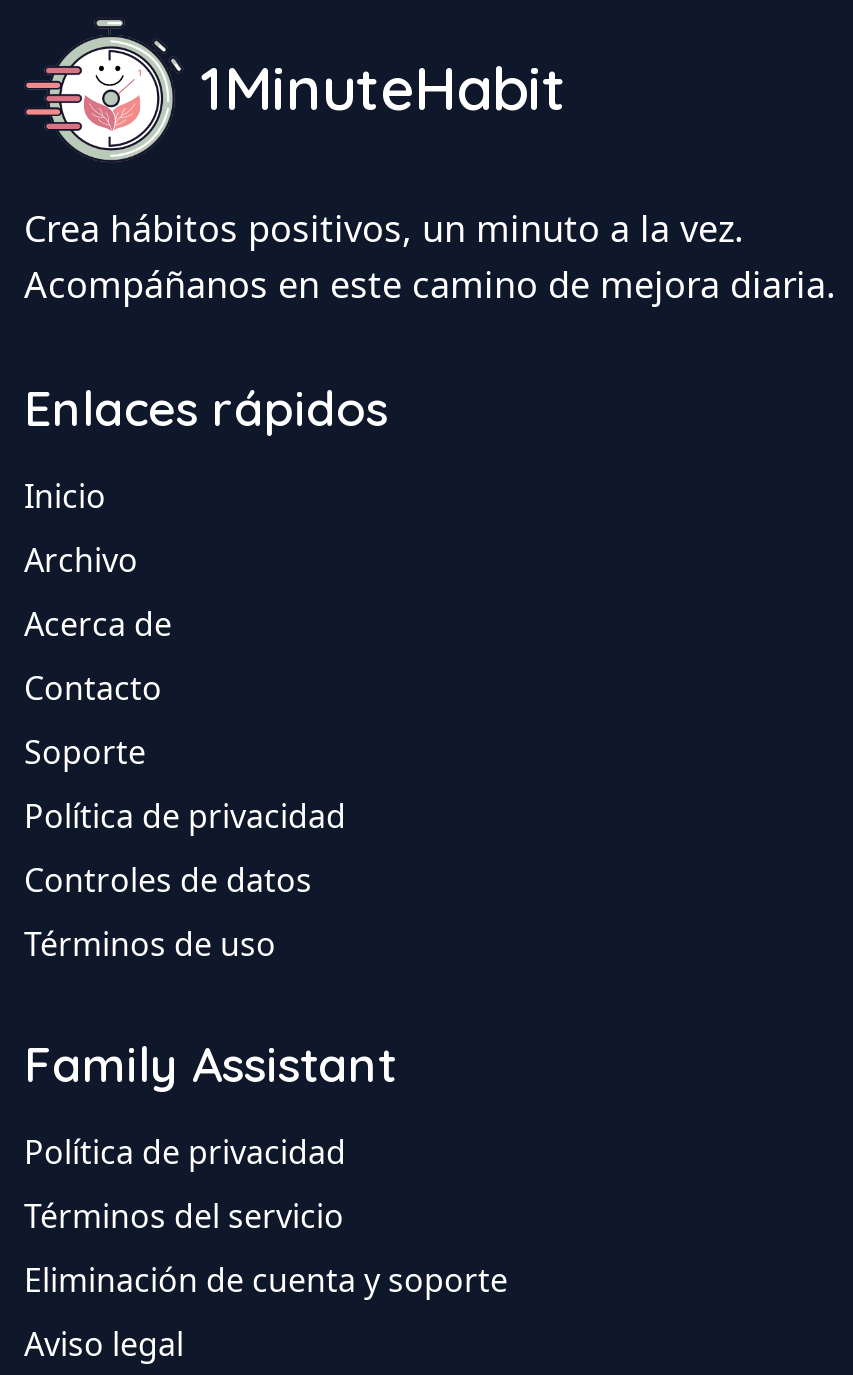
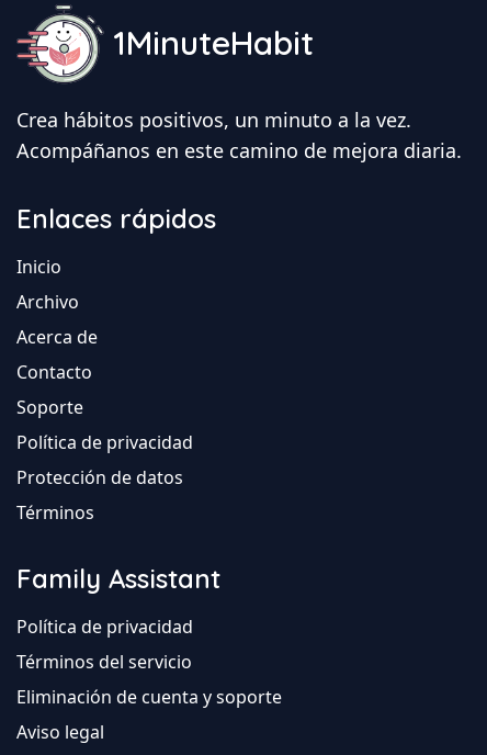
[24,858,312,902] Controles de datos -> [16,465,183,489] Protección de datos
[24,922,276,966] Términos de uso -> [16,500,94,525] Términos

